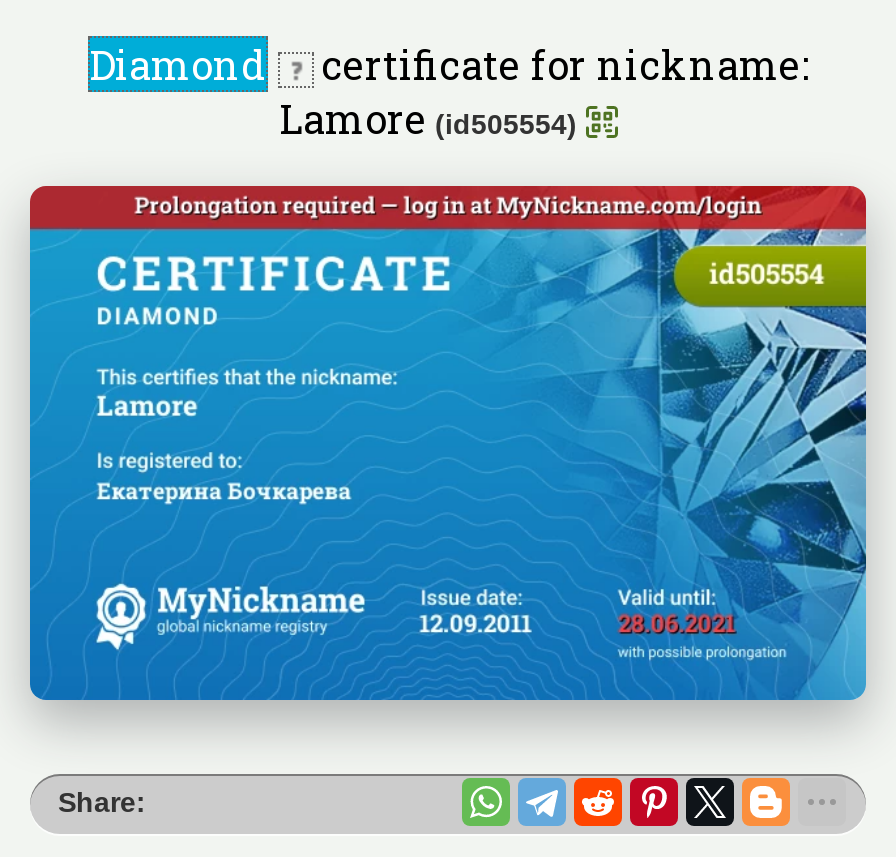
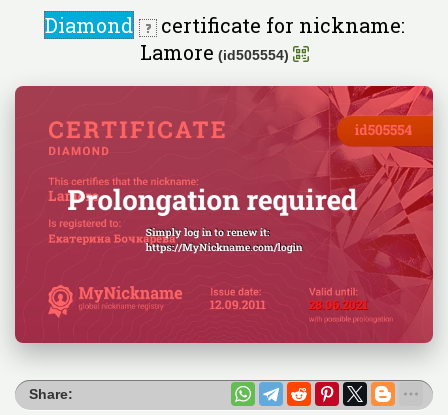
[28,188,868,702] [image] -> [14,88,434,344] [image]

